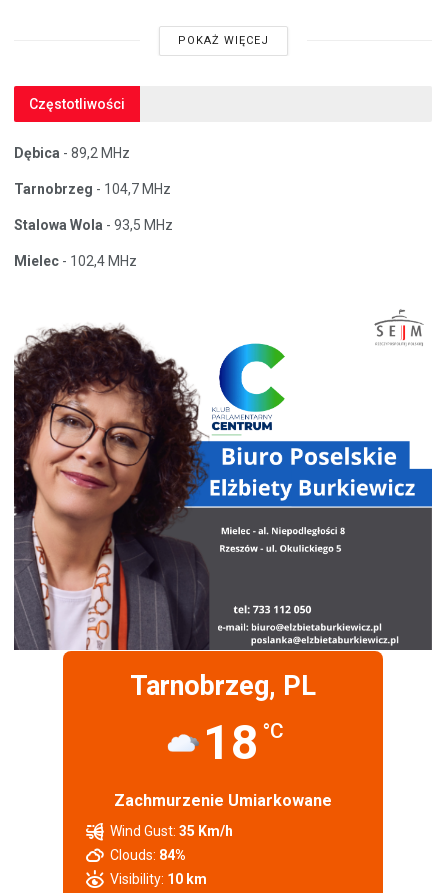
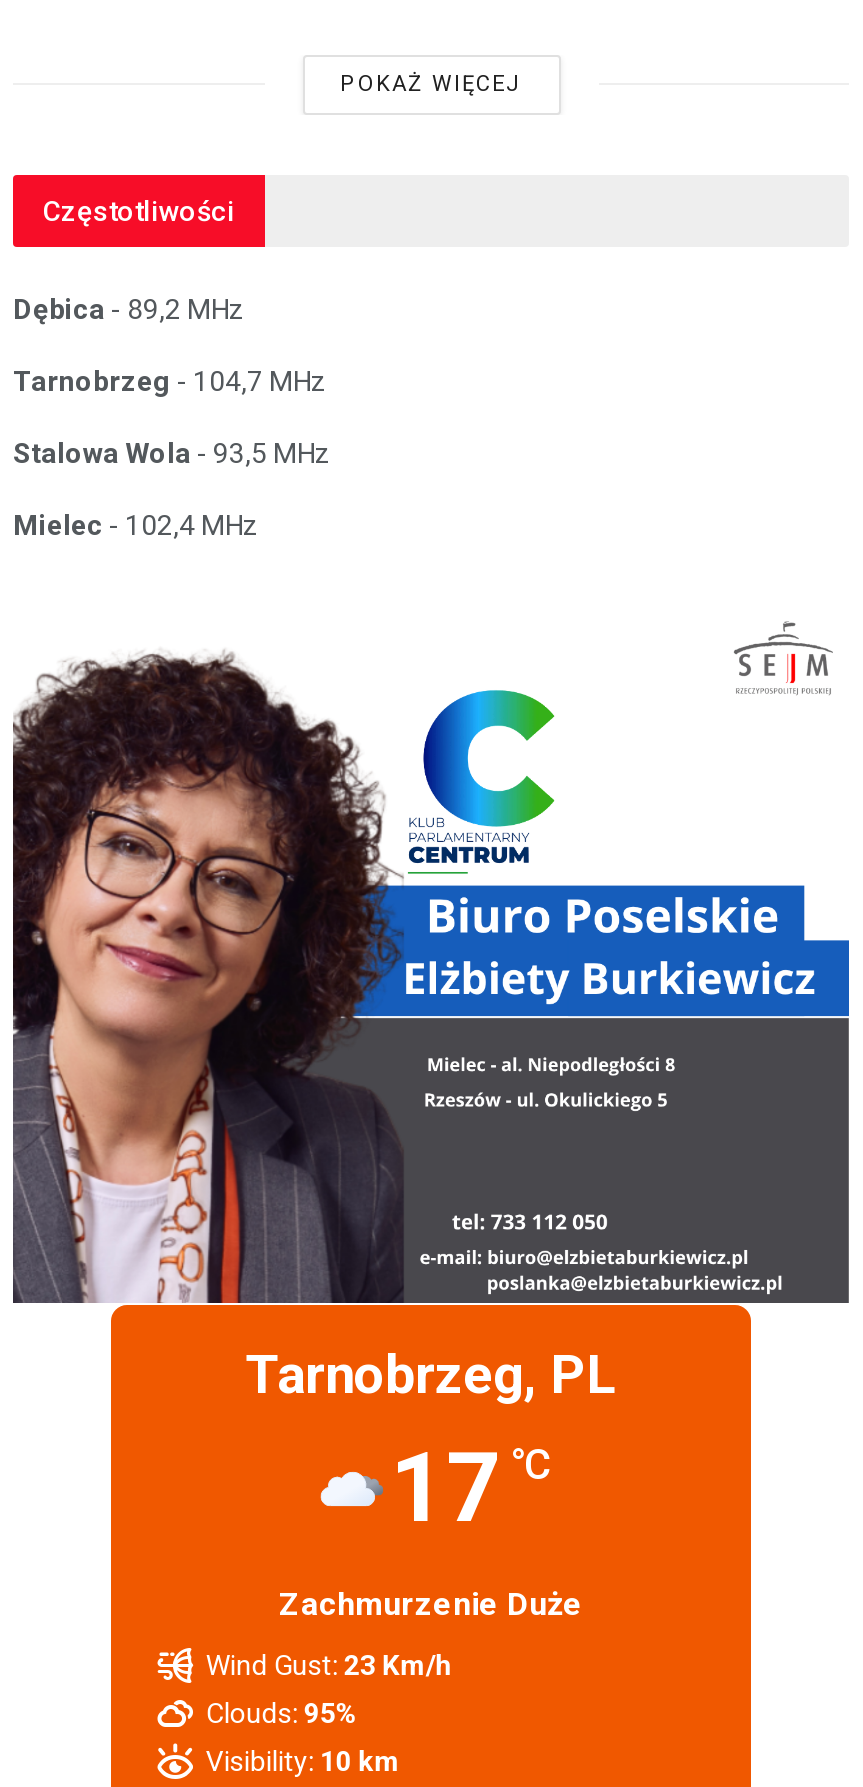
[202,714,283,771] 18 °C -> [390,1431,552,1545] 17 °C
[114,791,332,810] Zachmurzenie Umiarkowane -> [279,1585,583,1623] Zachmurzenie Duże
[110,823,233,839] Wind Gust: 35 Km/h -> [206,1649,452,1681] Wind Gust: 23 Km/h
[110,847,186,863] Clouds: 84% -> [206,1697,358,1729] Clouds: 95%

